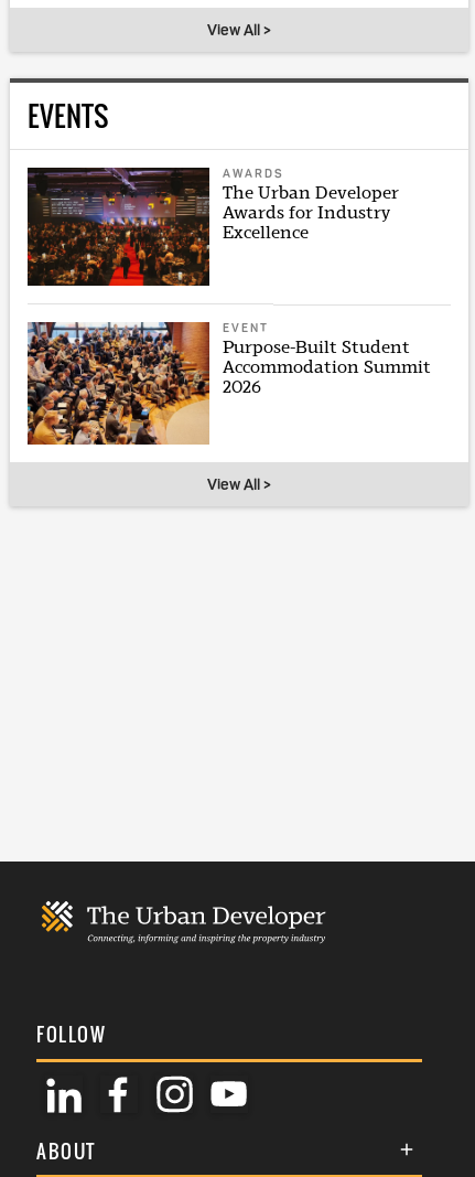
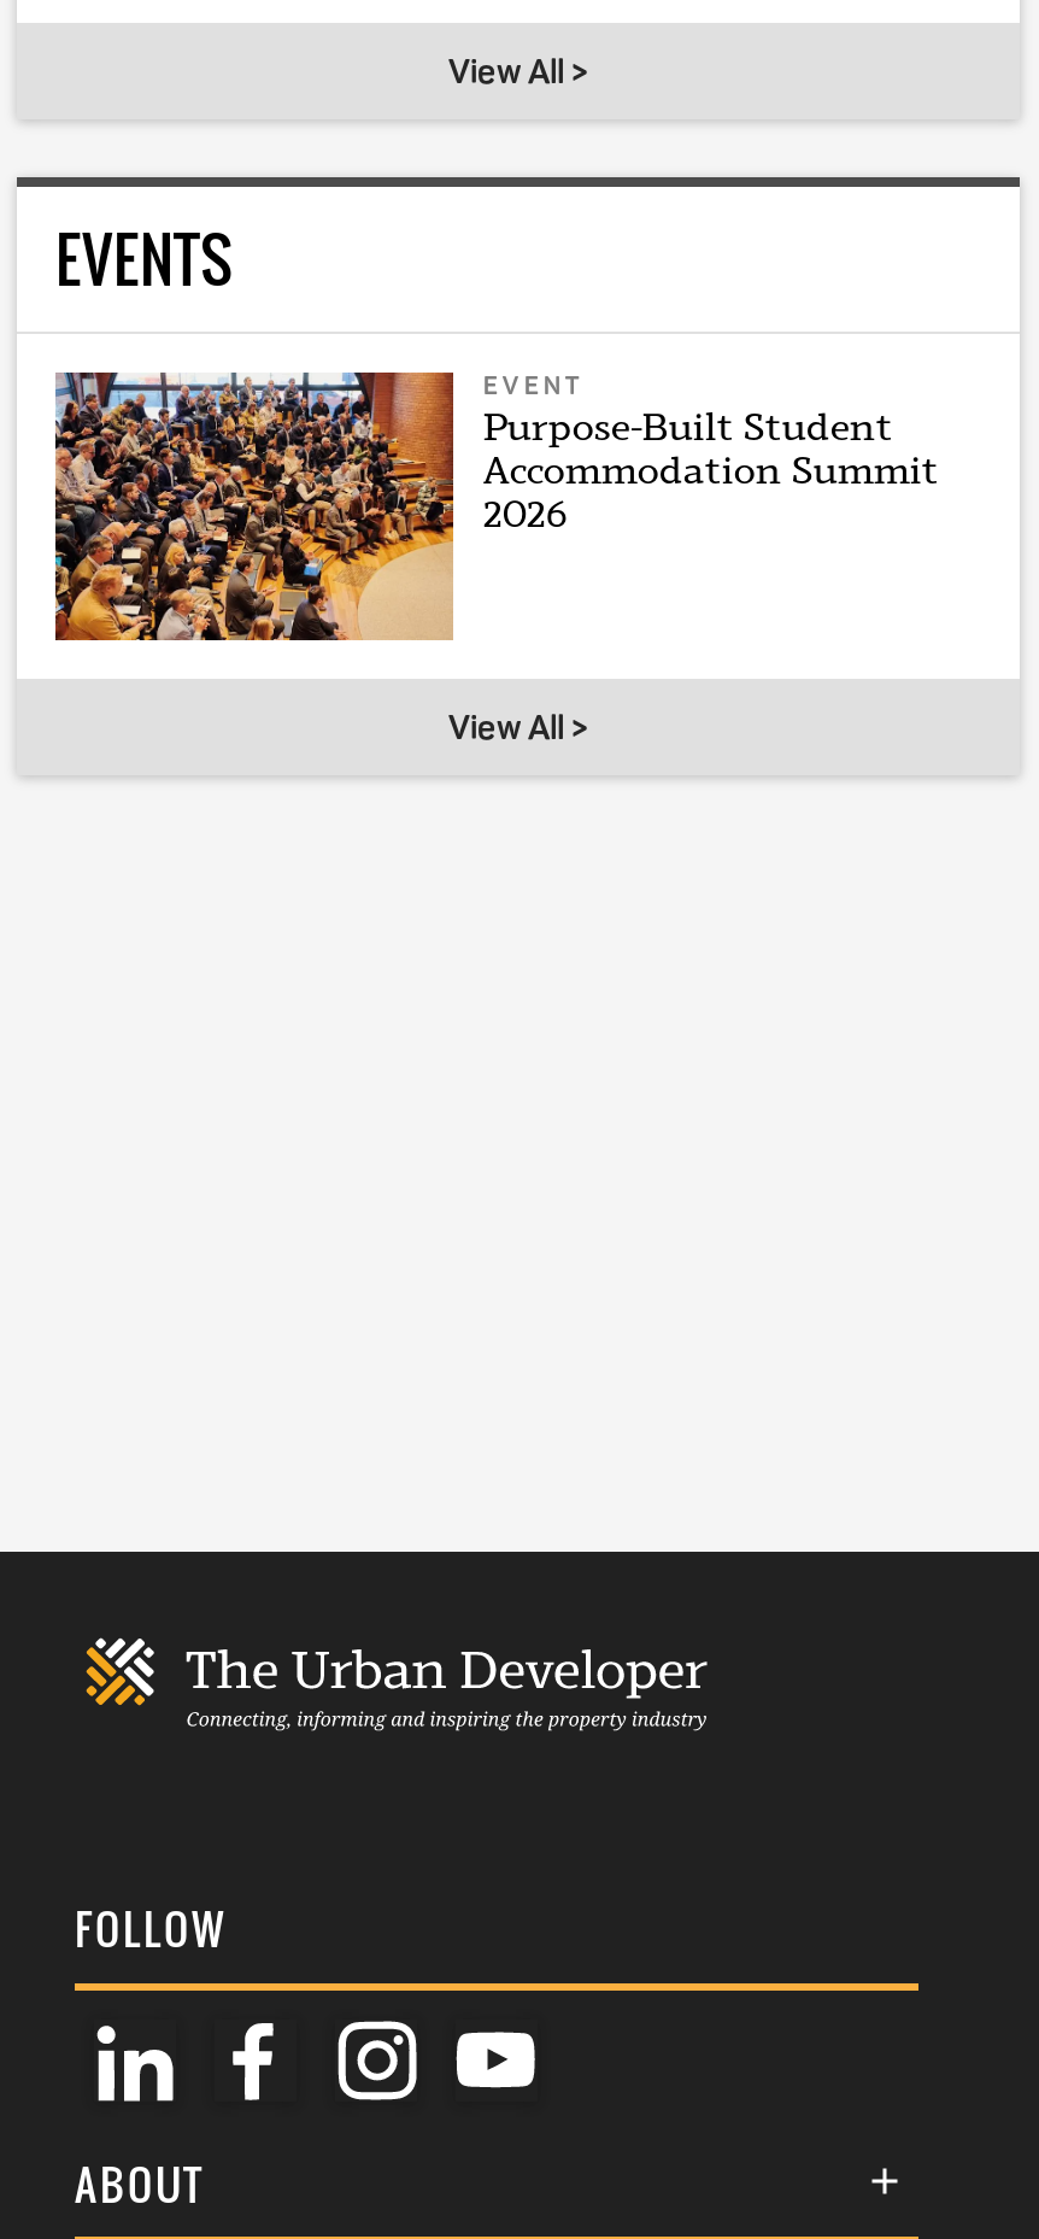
[26,166,399,287] [image] | AWARDS | The Urban Developer | Awards for Industry | Excellence -> none

